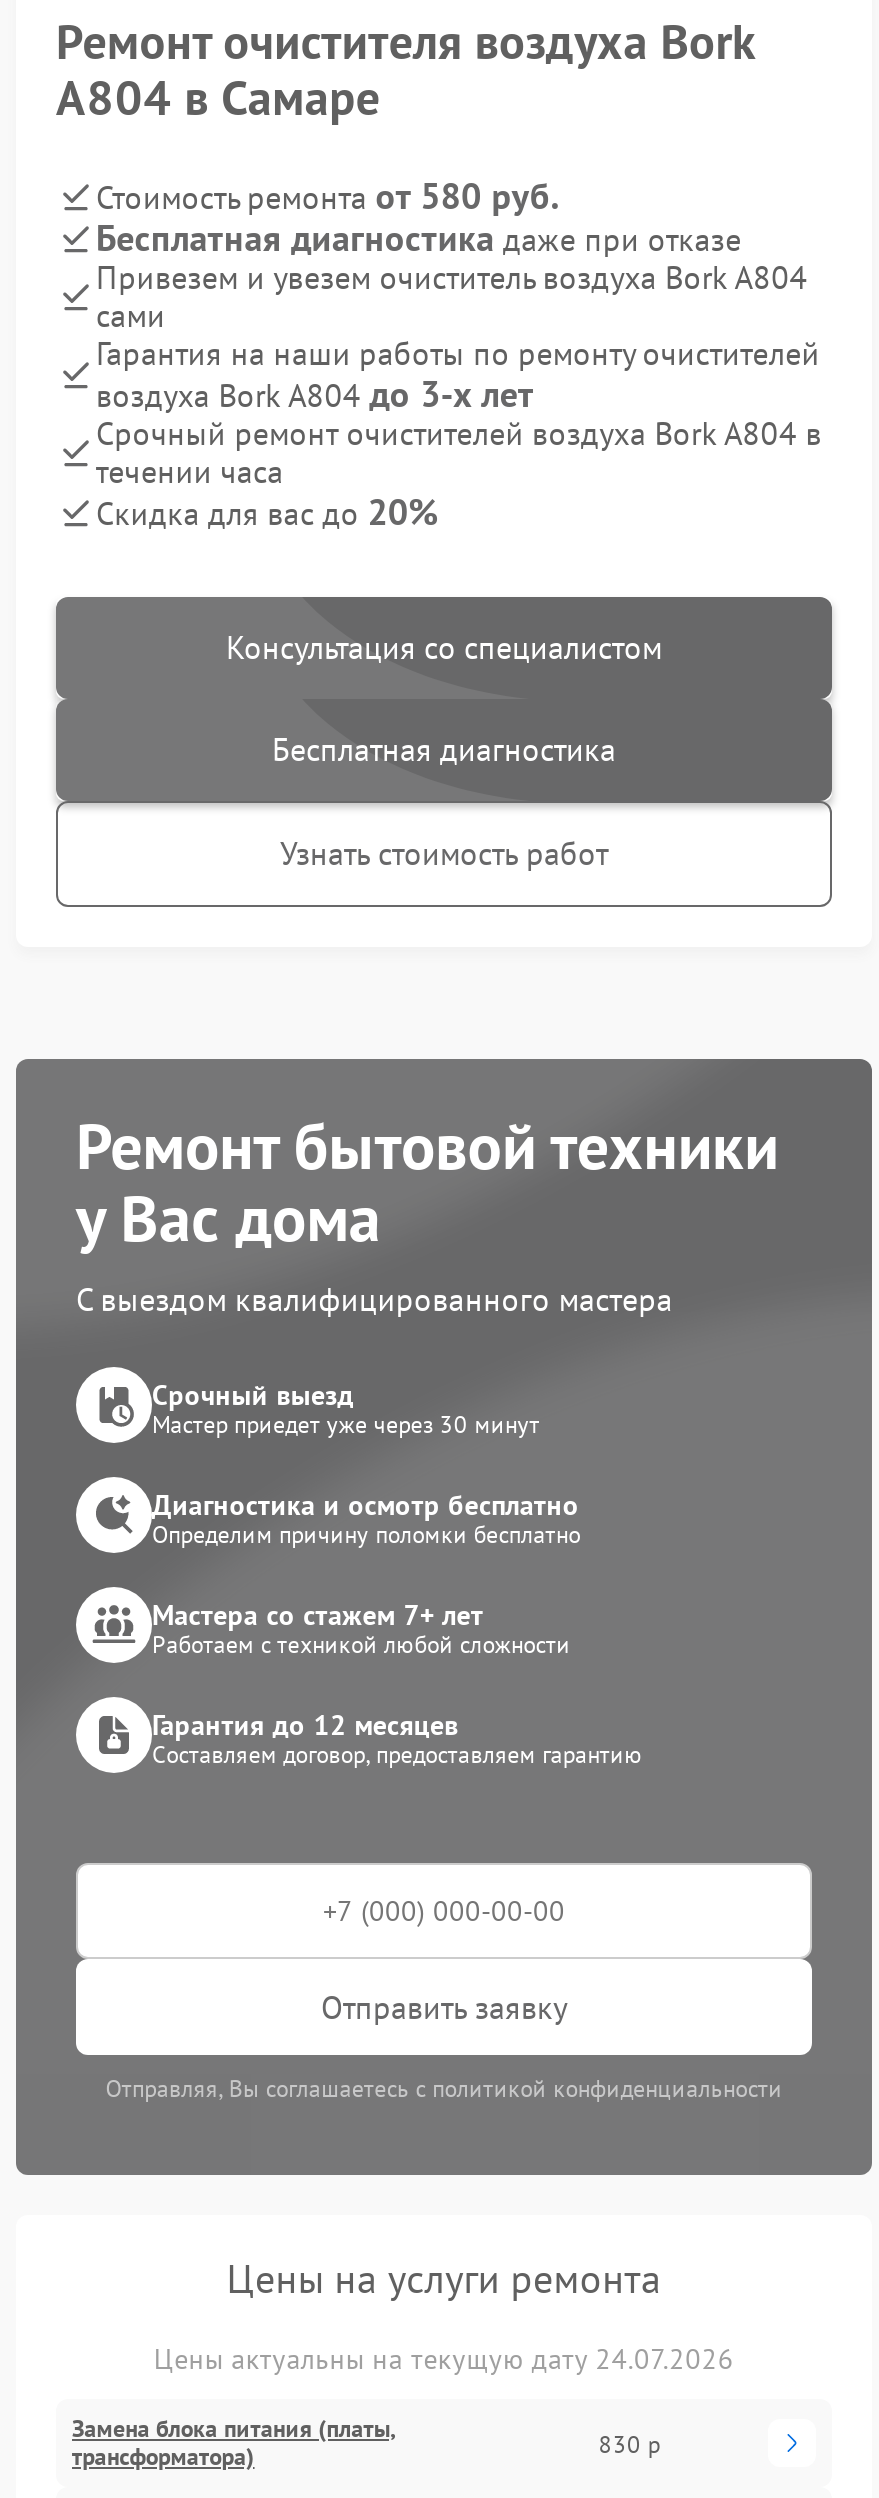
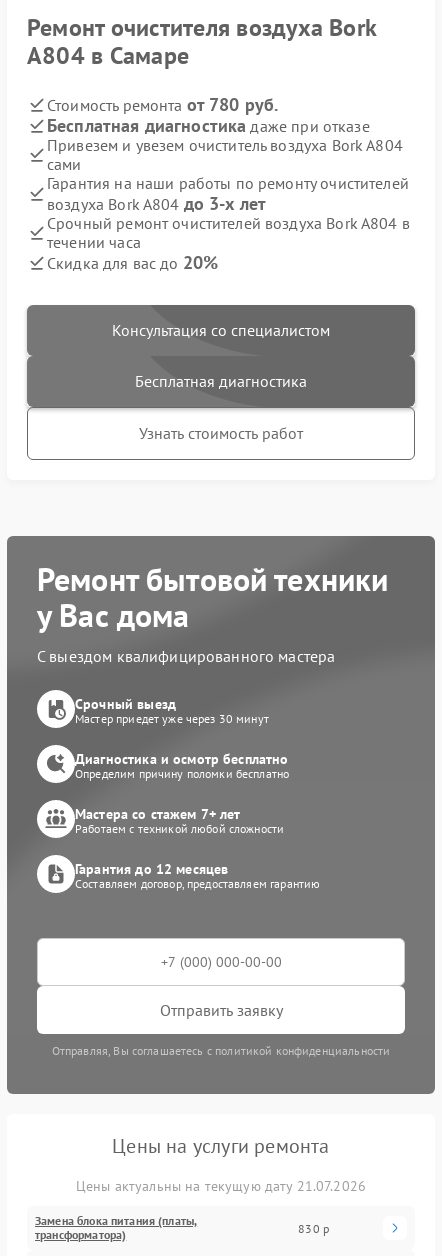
[96,173,559,219] Стоимость ремонта от 580 руб. -> [47,93,278,116] Стоимость ремонта от 780 руб.
[154,2341,734,2377] Цены актуальны на текущую дату 24.07.2026 -> [76,1177,366,1195] Цены актуальны на текущую дату 21.07.2026

